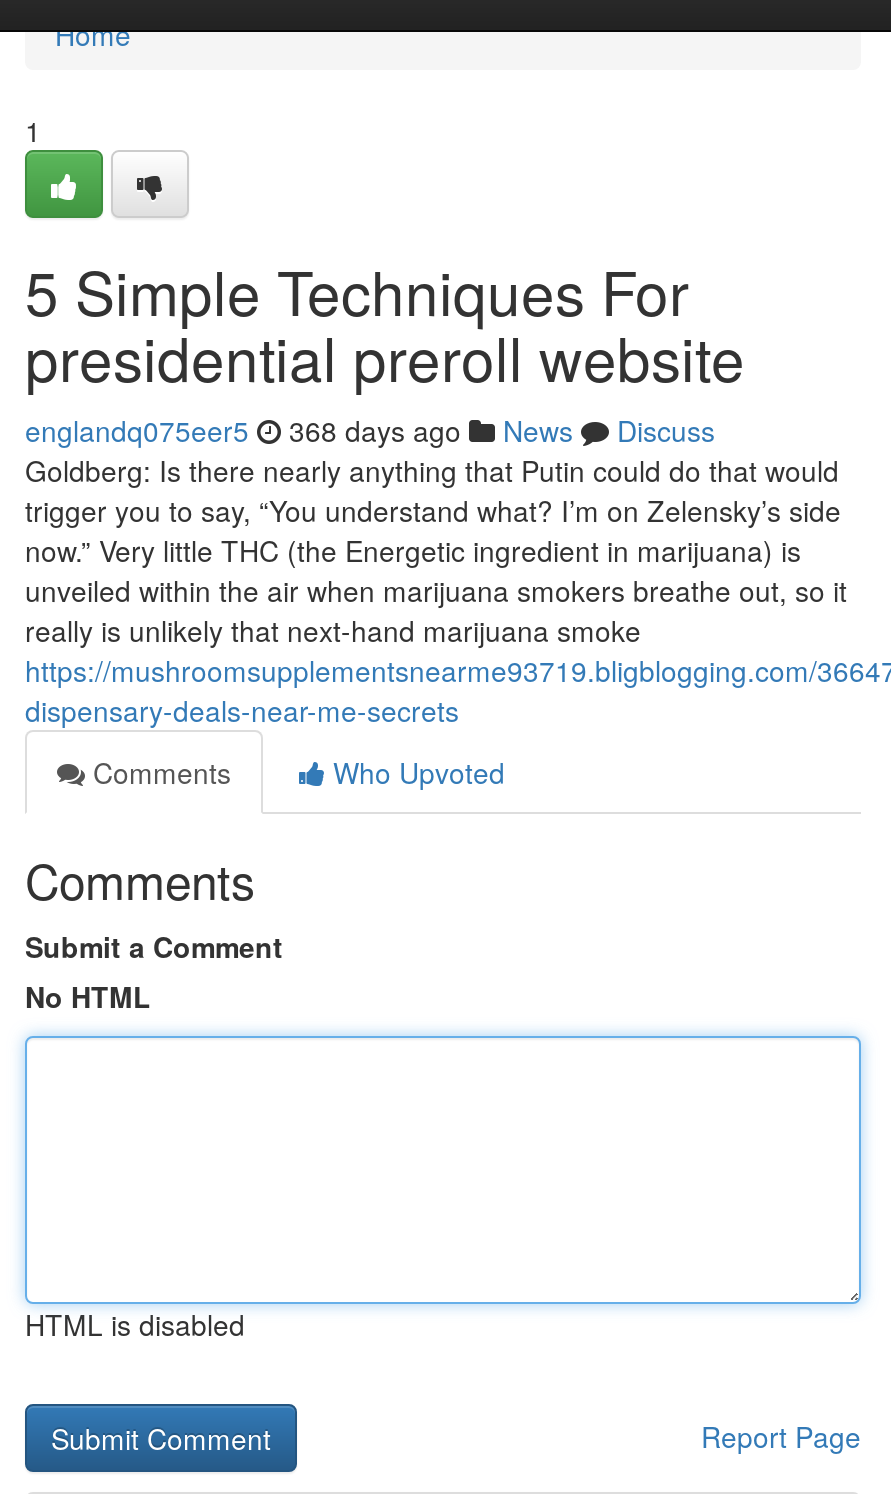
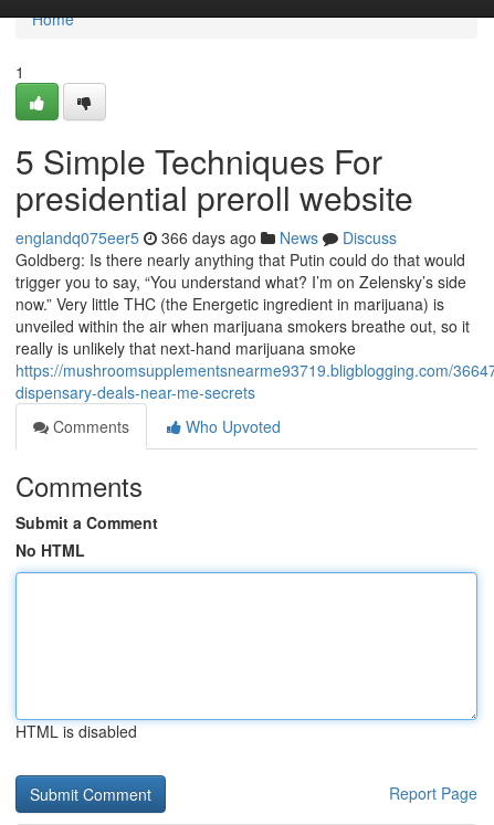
[25,410,715,450] englandq075eer5 368 days ago News Discuss -> [15,226,397,248] englandq075eer5 366 days ago News Discuss

